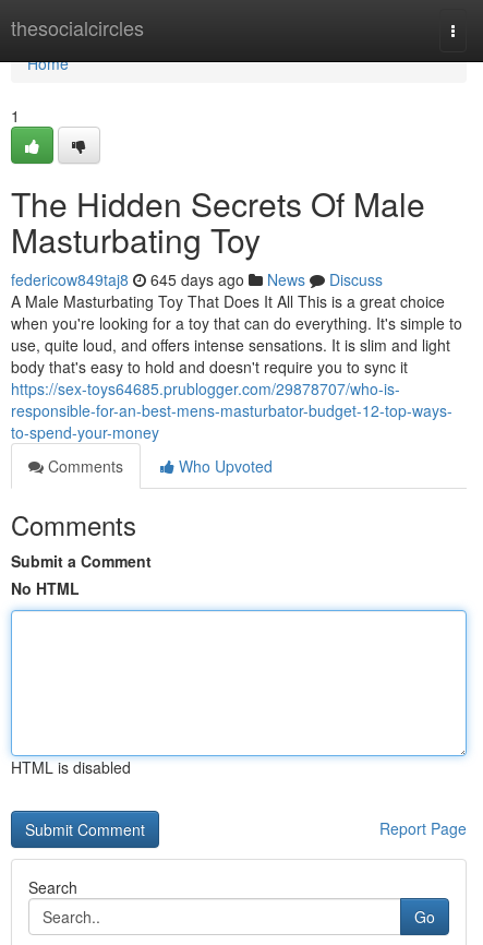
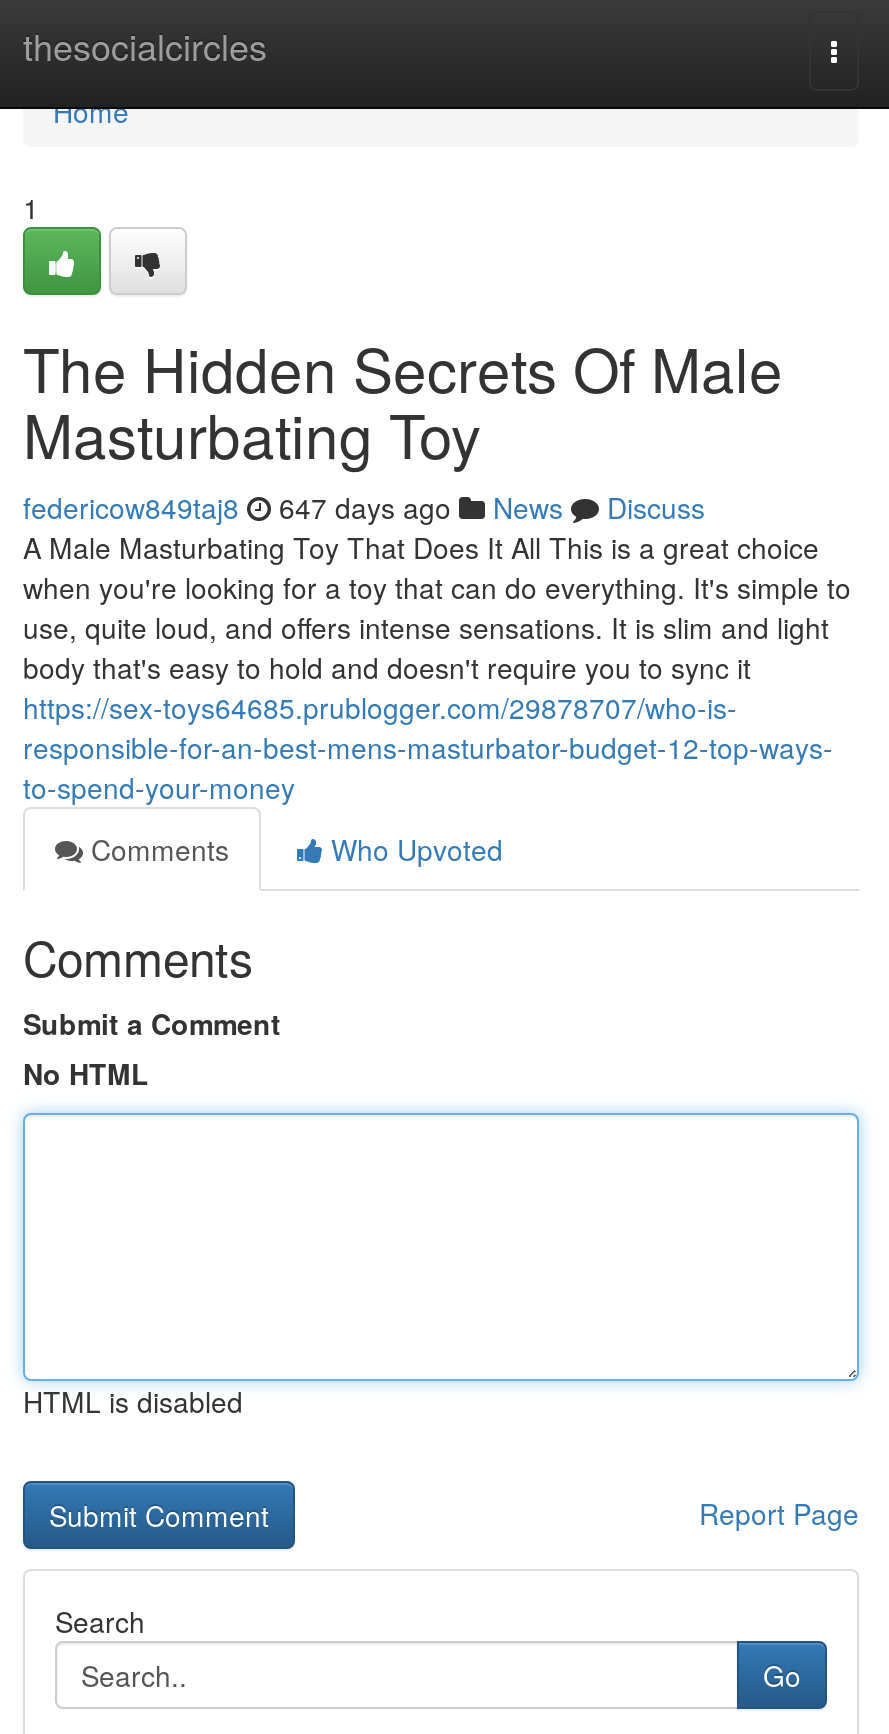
[11,268,383,290] federicow849taj8 645 days ago News Discuss -> [23,487,705,527] federicow849taj8 647 days ago News Discuss

